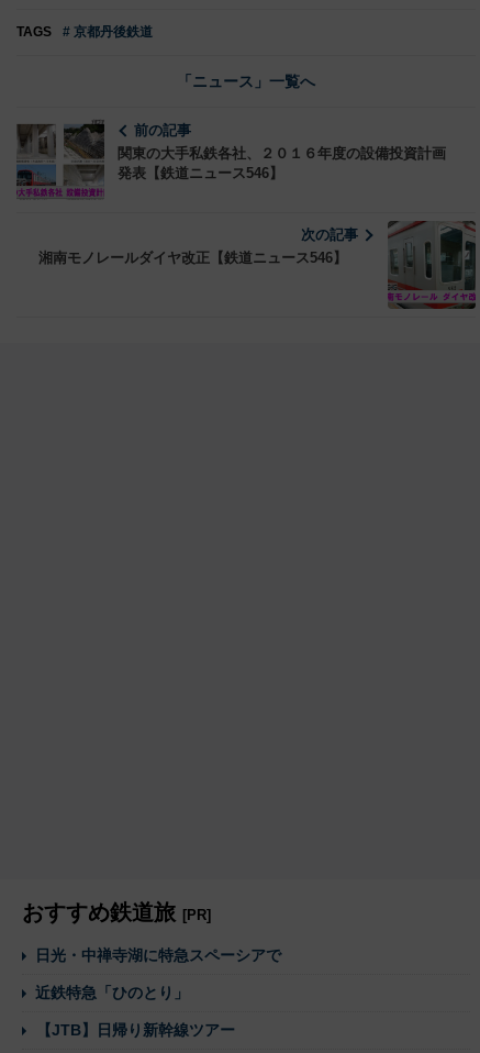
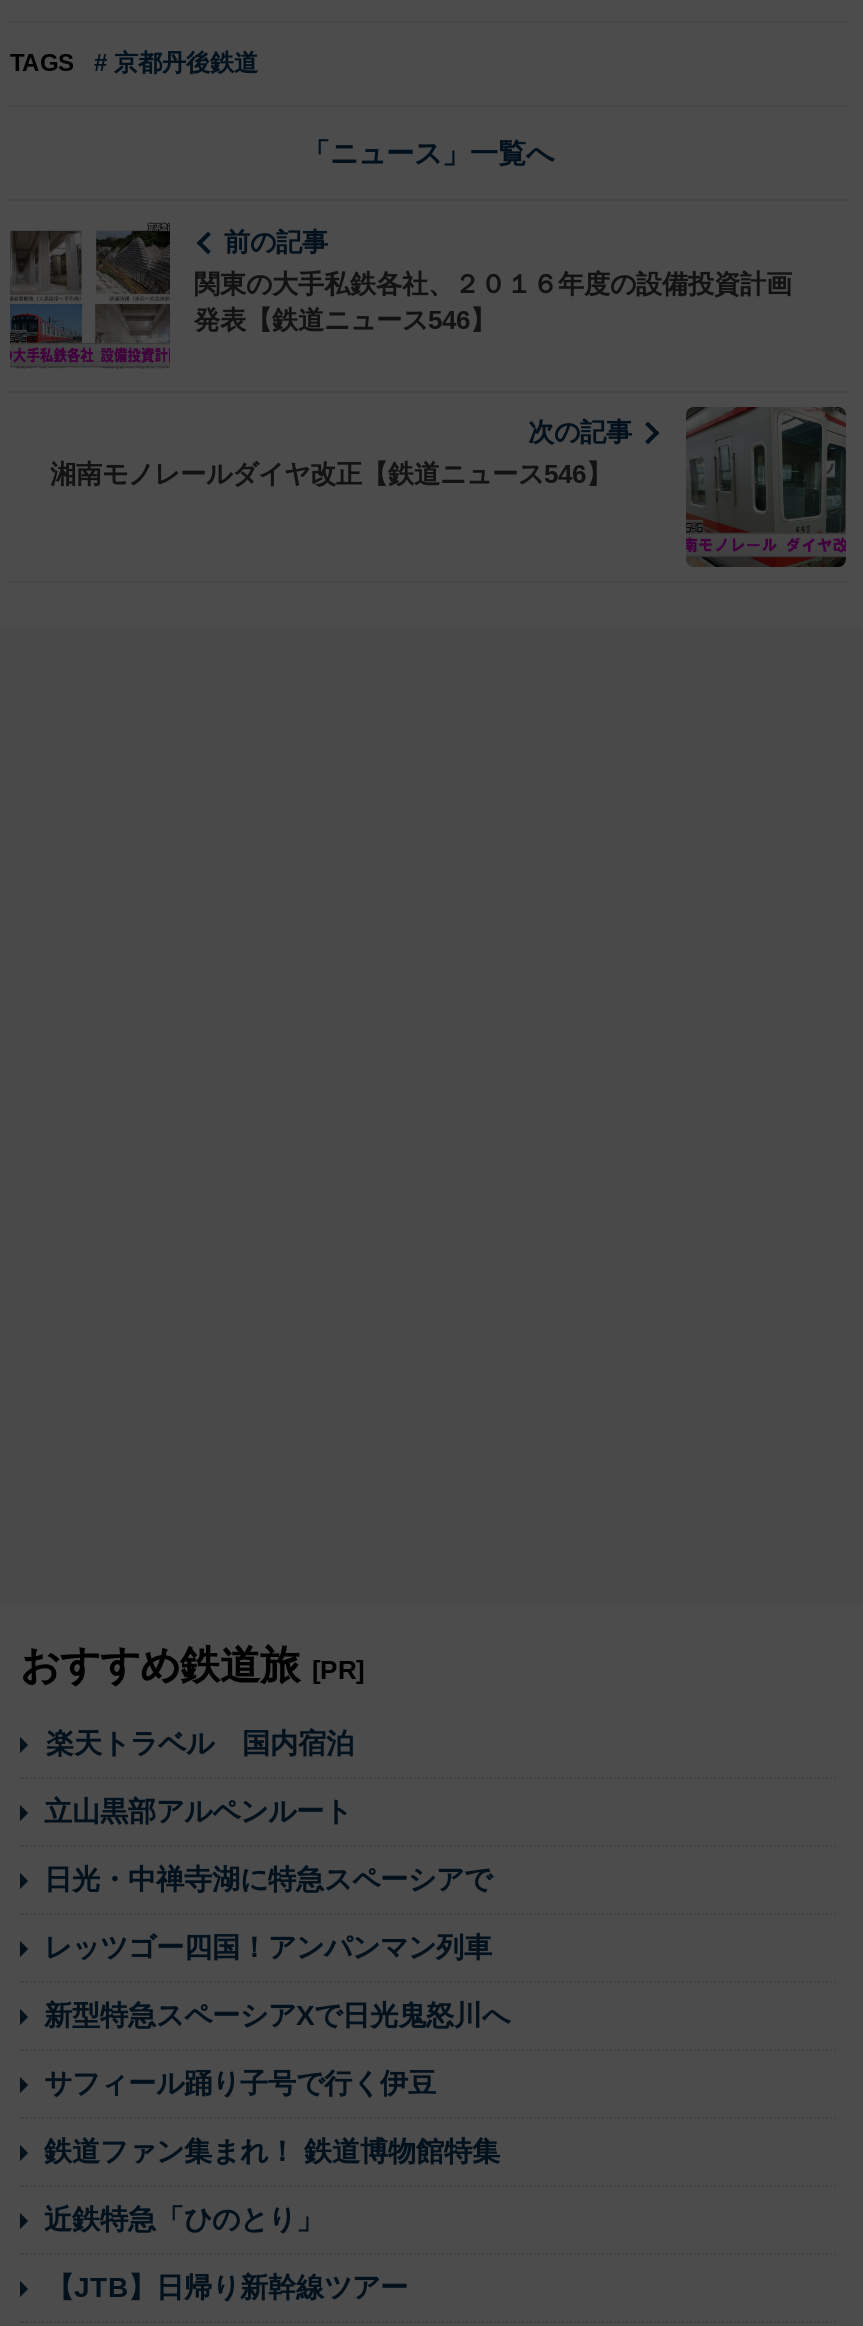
none -> [44,1727,354,1827] 楽天トラベル 国内宿泊 | 立山黒部アルペンルート
none -> [44,1931,510,2167] レッツゴー四国！アンパンマン列車 | 新型特急スペーシアXで日光鬼怒川へ | サフィール踊り子号で行く伊豆 | 鉄道ファン集まれ！ 鉄道博物館特集

